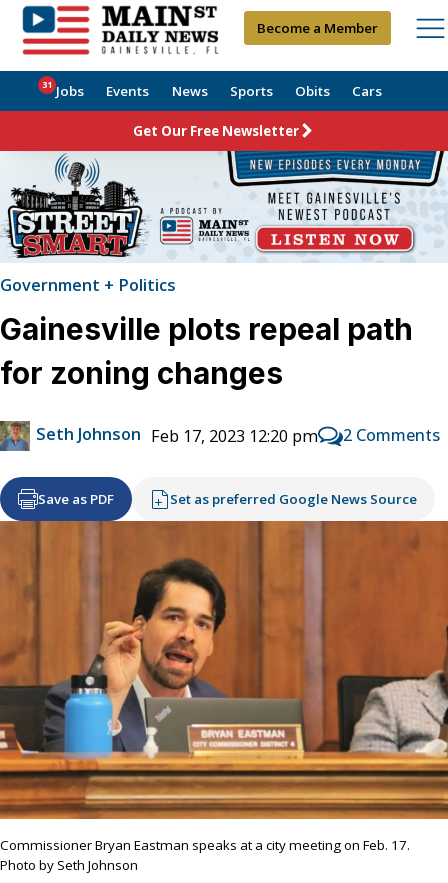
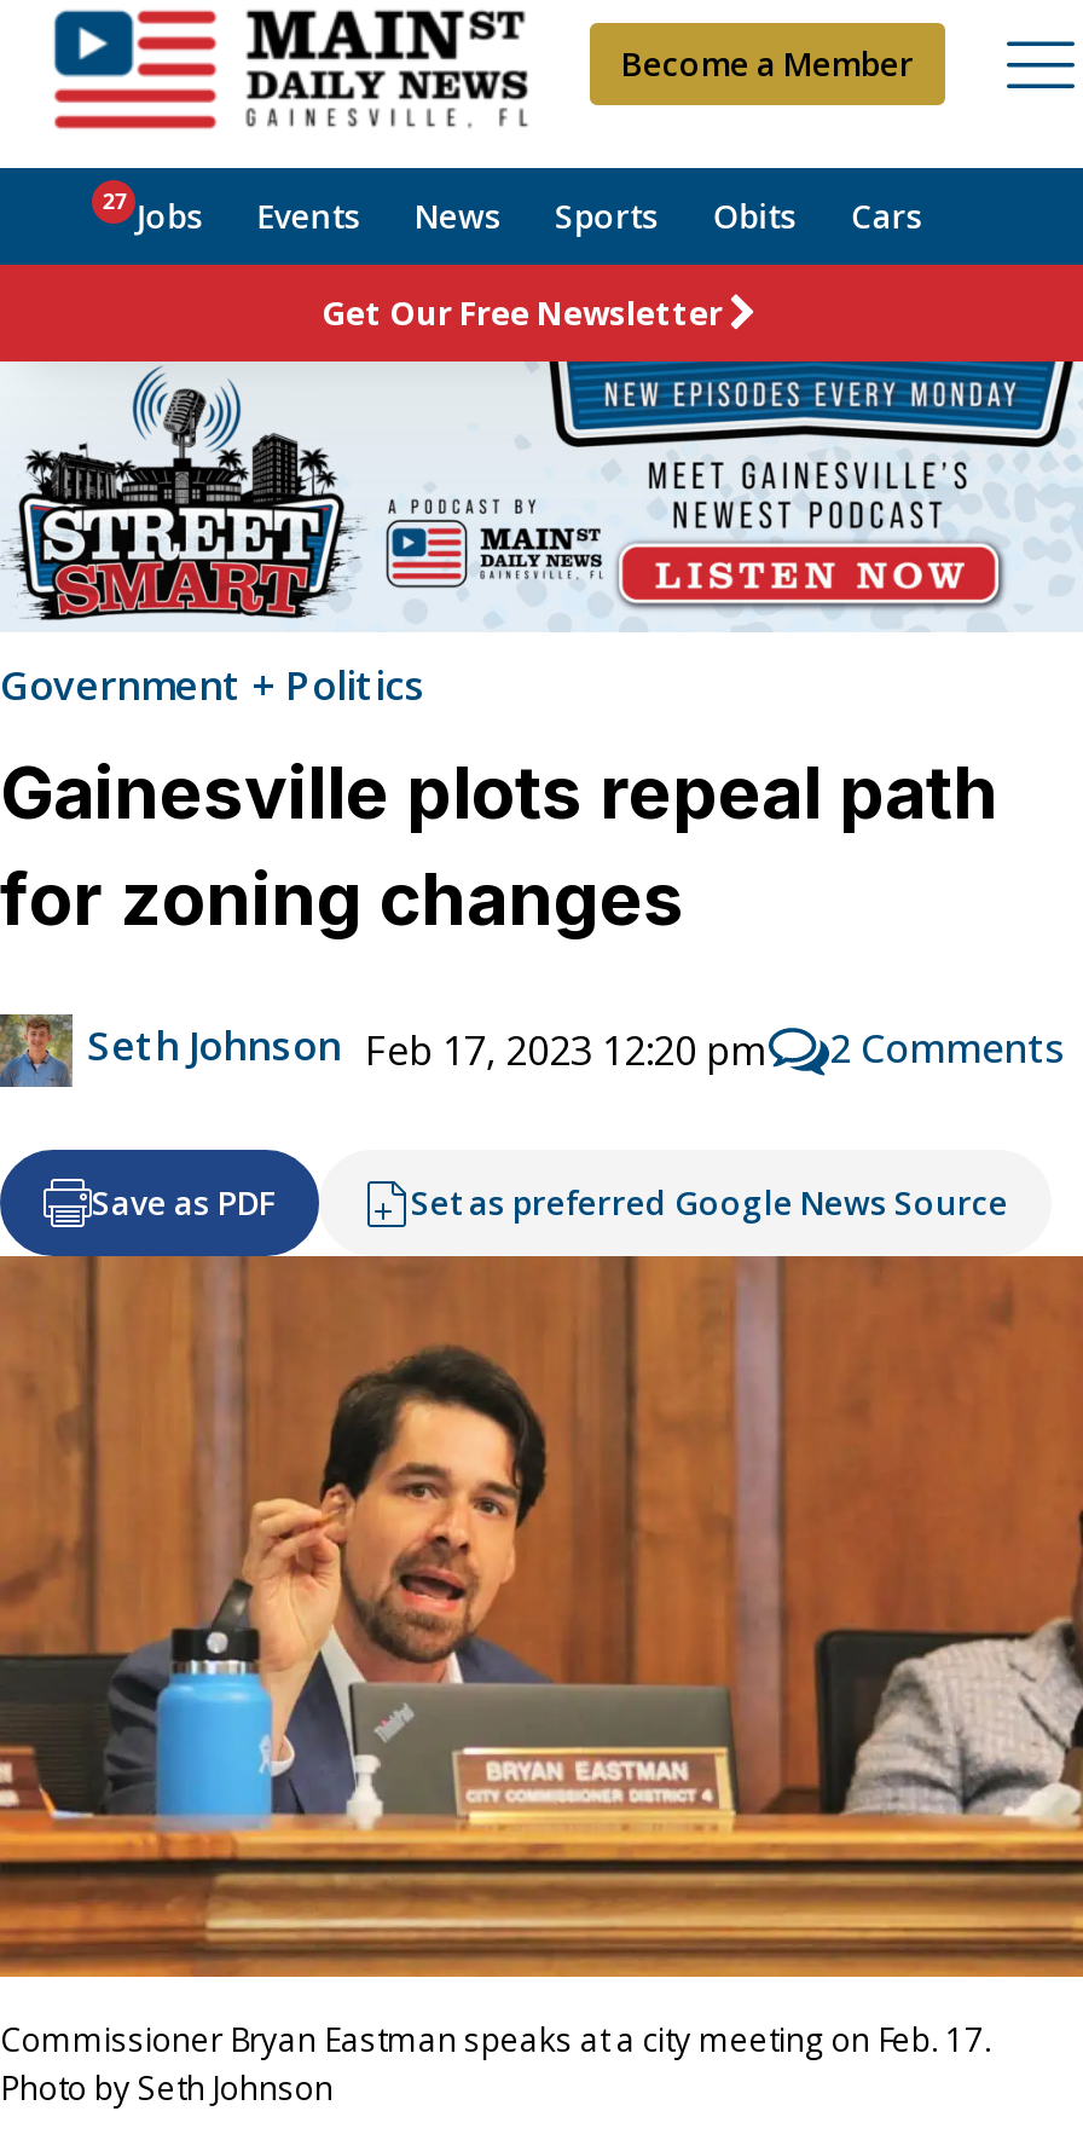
[42,78,382,100] 31 Jobs Events News Sports Obits Cars -> [102,185,923,238] 27 Jobs Events News Sports Obits Cars

